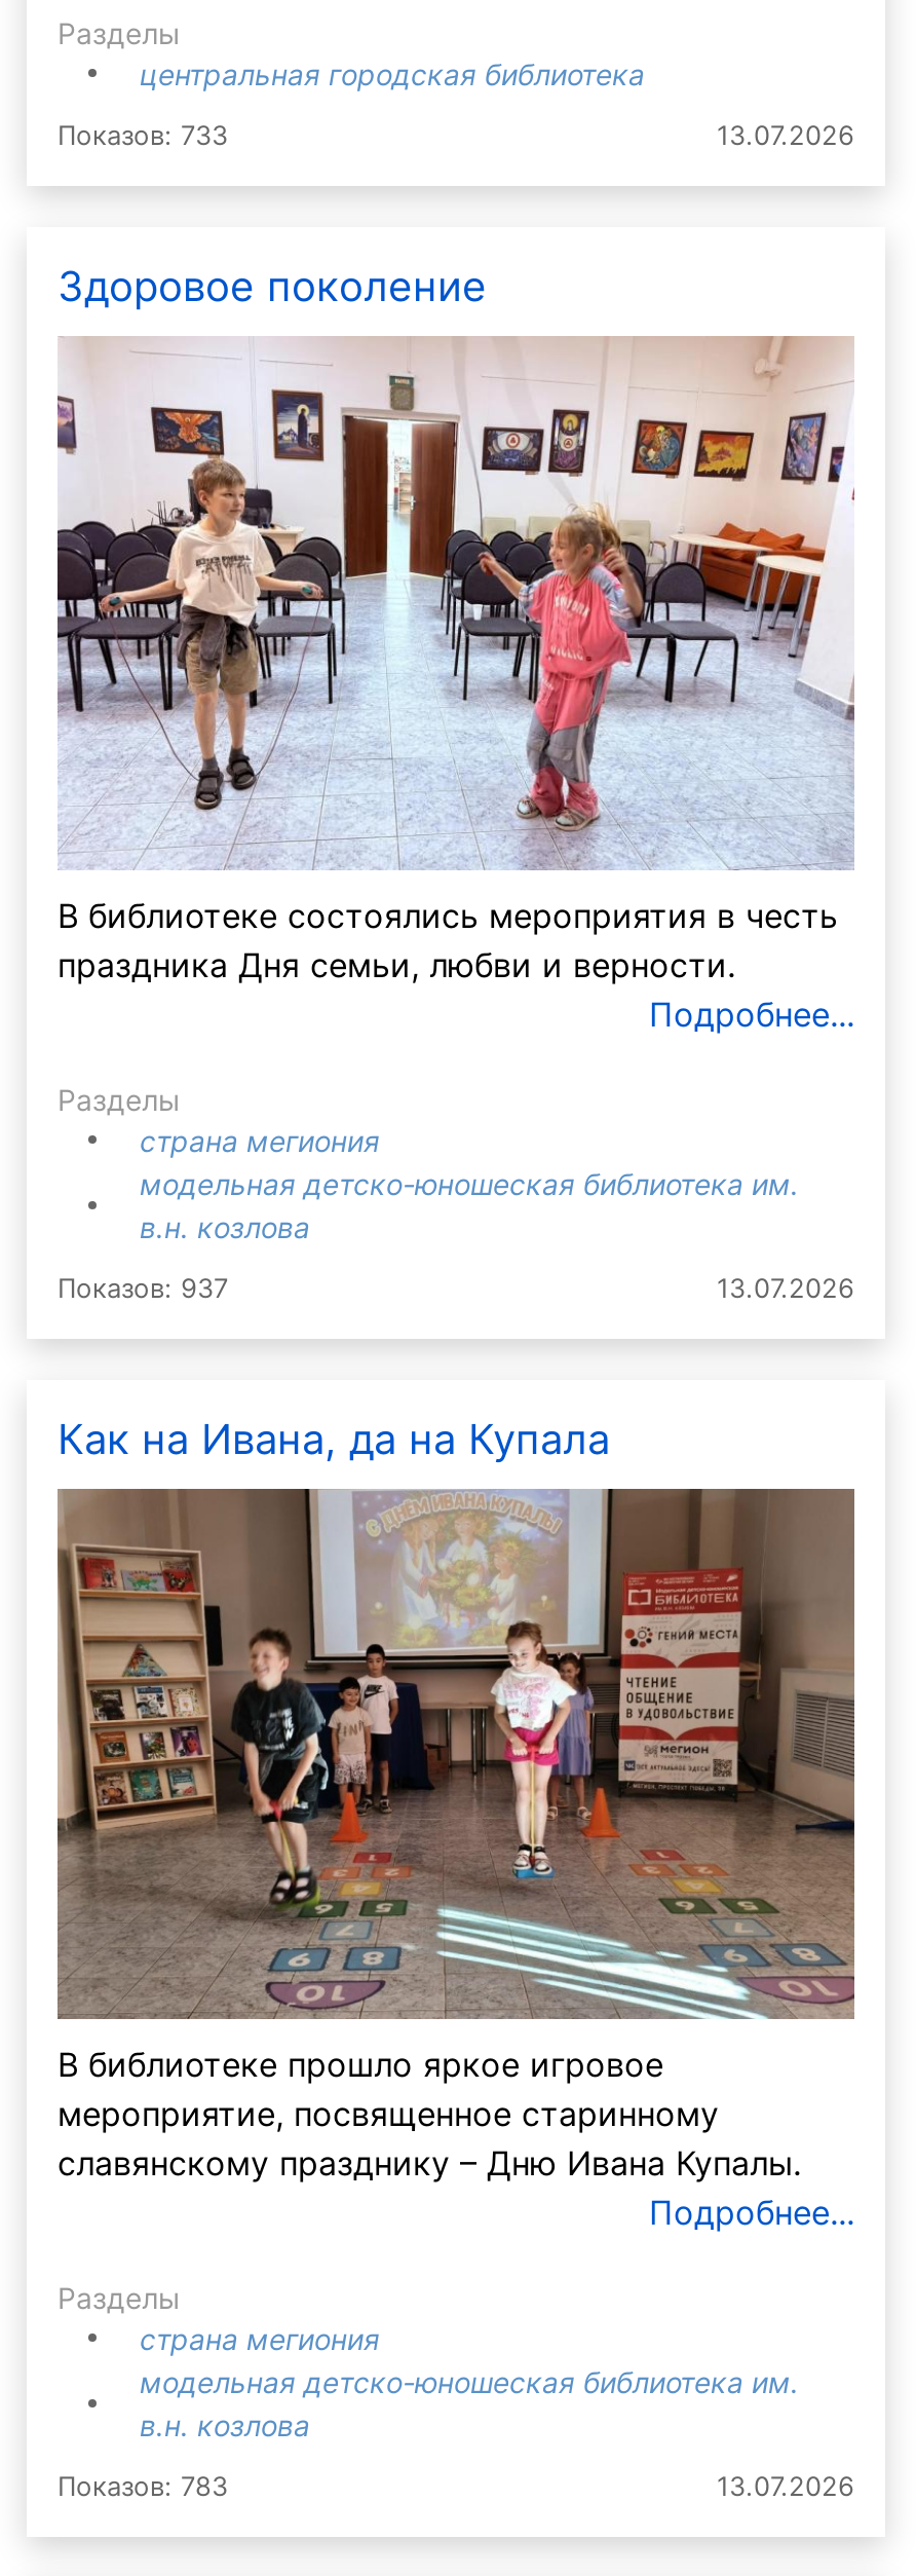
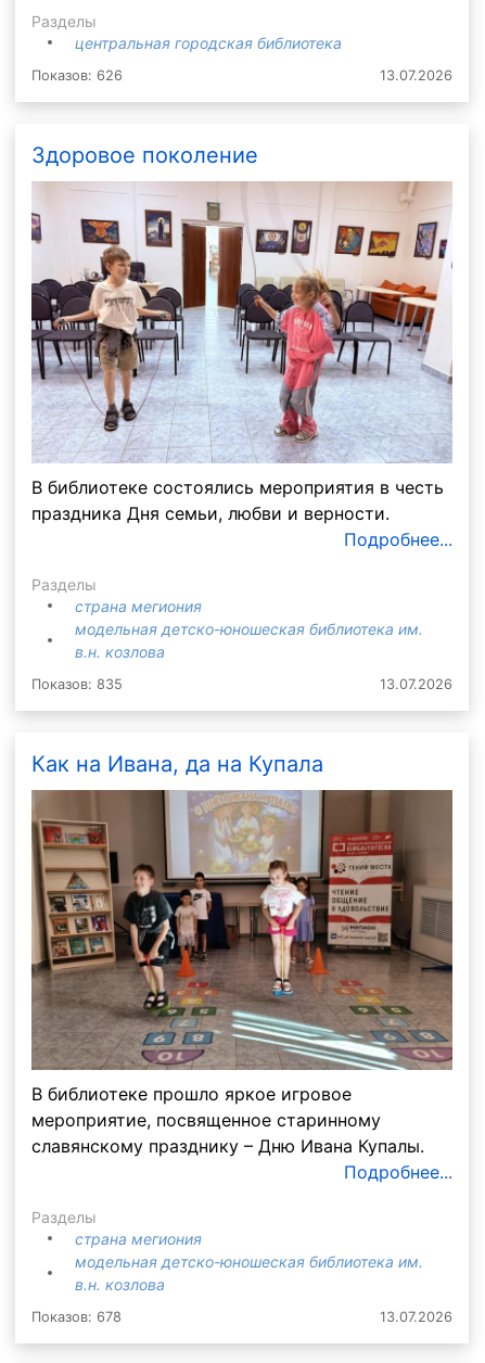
[58,121,228,152] Показов: 733 -> [31,68,123,84] Показов: 626
[58,1274,228,1305] Показов: 937 -> [31,677,123,693] Показов: 835
[58,2472,228,2503] Показов: 783 -> [31,1309,122,1325] Показов: 678

